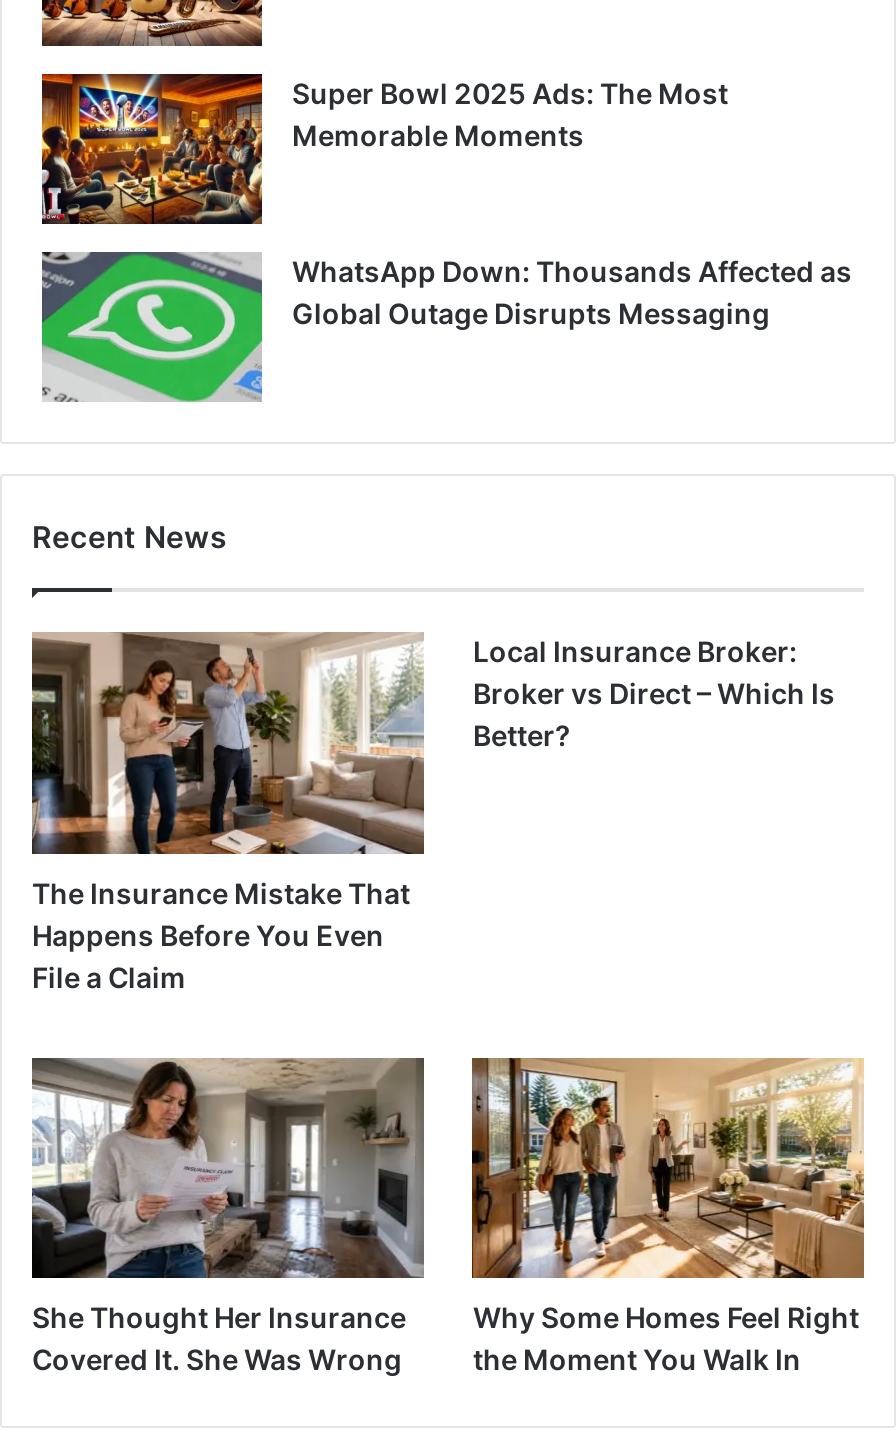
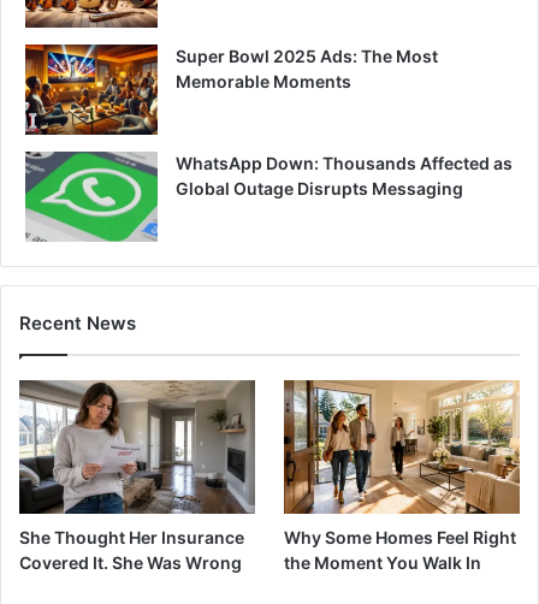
[30,632,424,993] [image] | The Insurance Mistake That | Happens Before You Even | File a Claim -> none
[473,634,835,752] Local Insurance Broker: | Broker vs Direct – Which Is | Better? -> none

